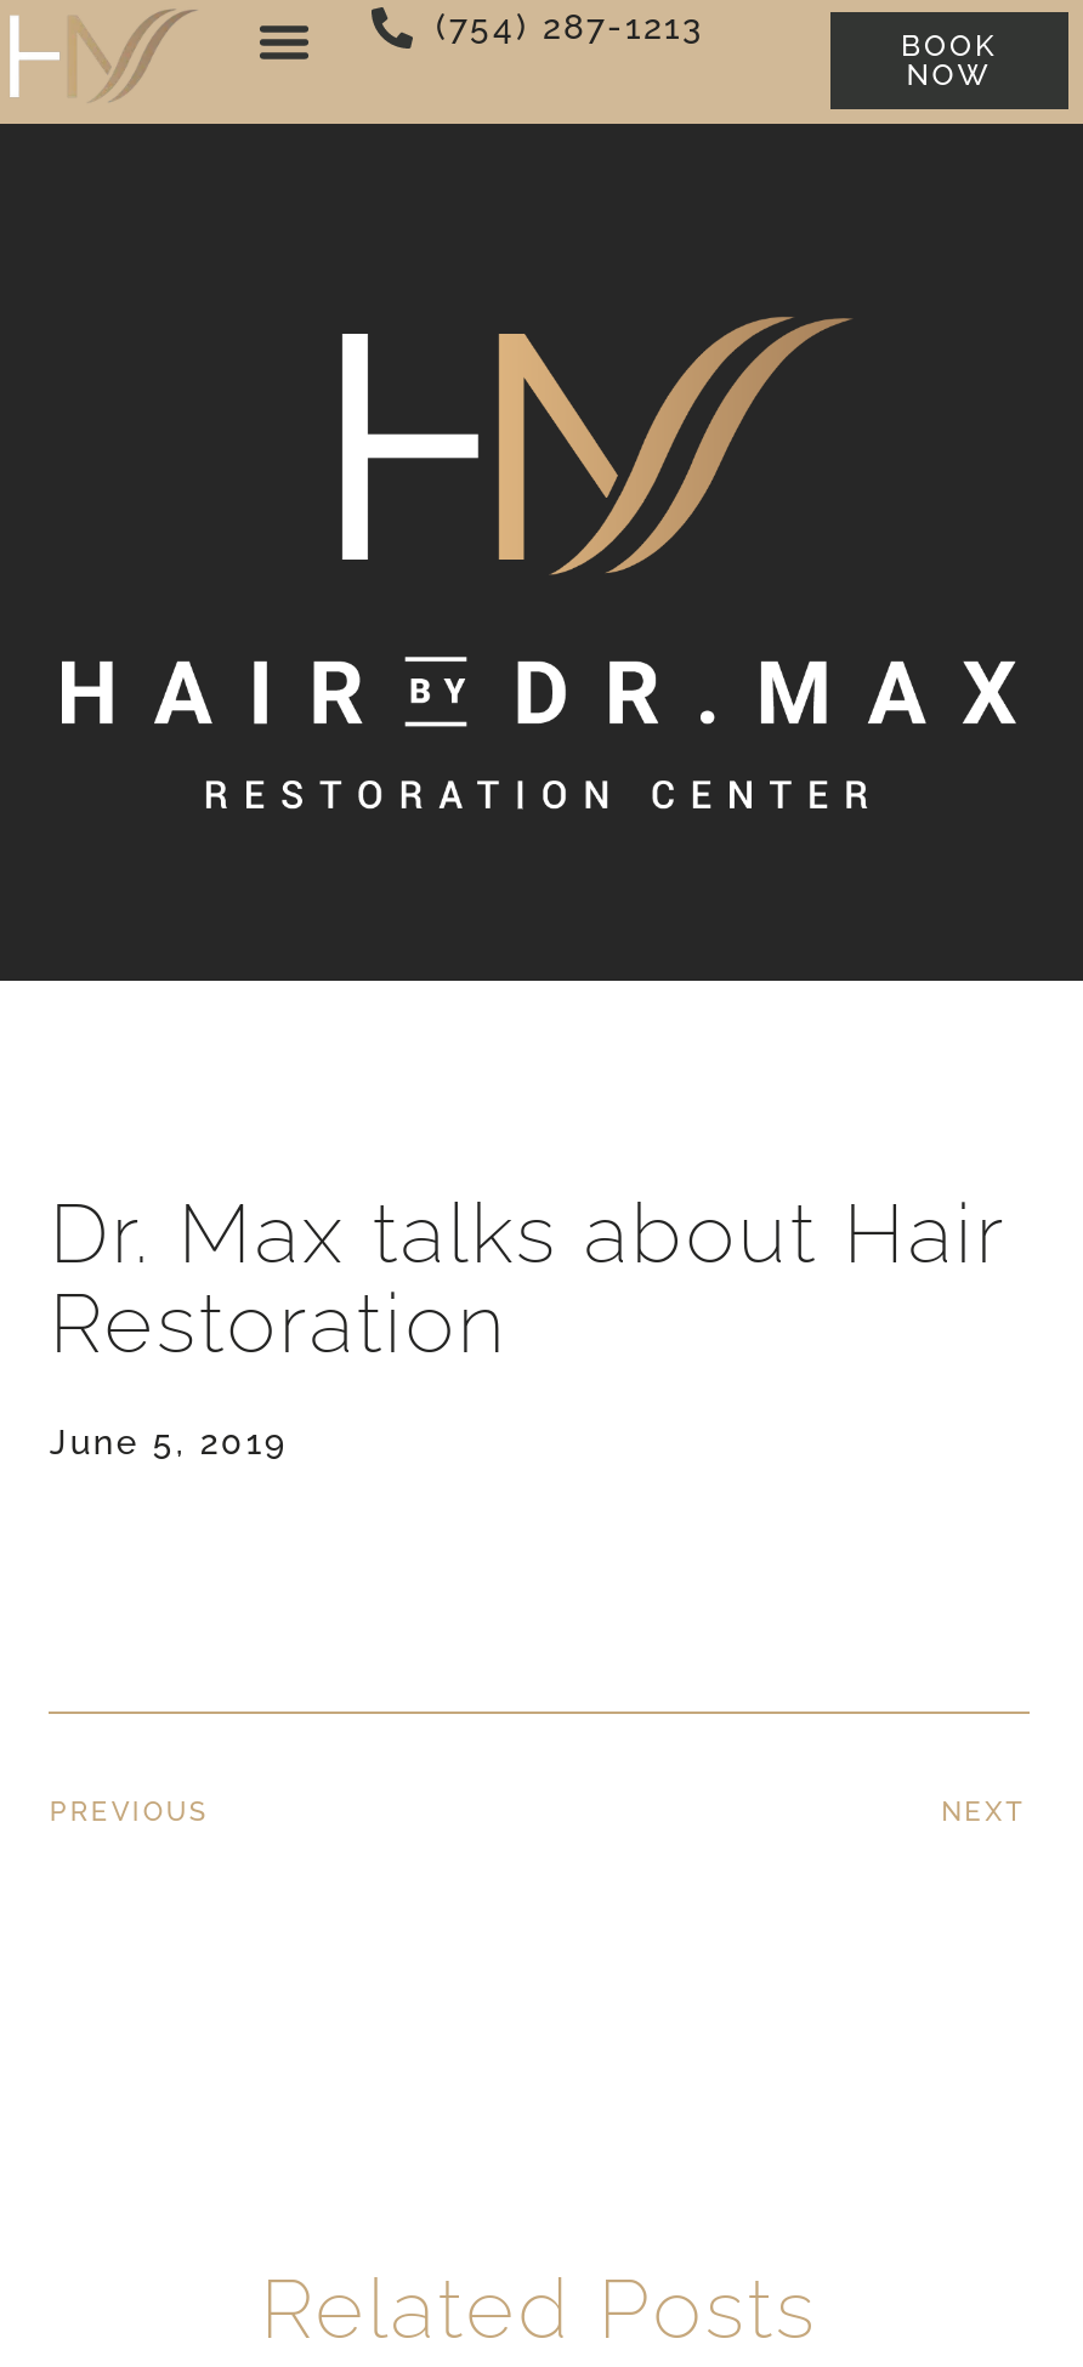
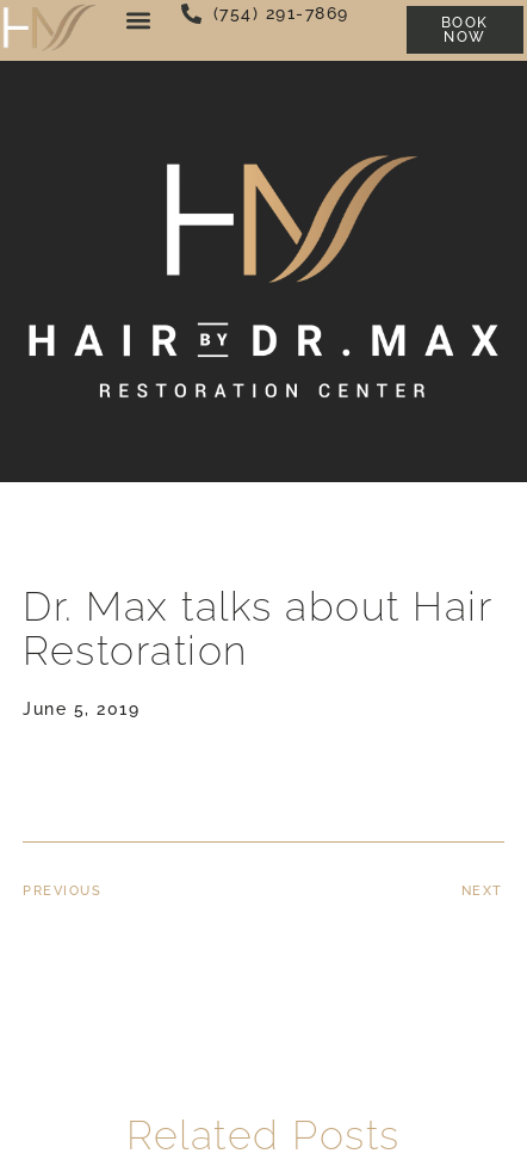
[436,8,705,47] (754) 287-1213 -> [213,4,349,23] (754) 291-7869

